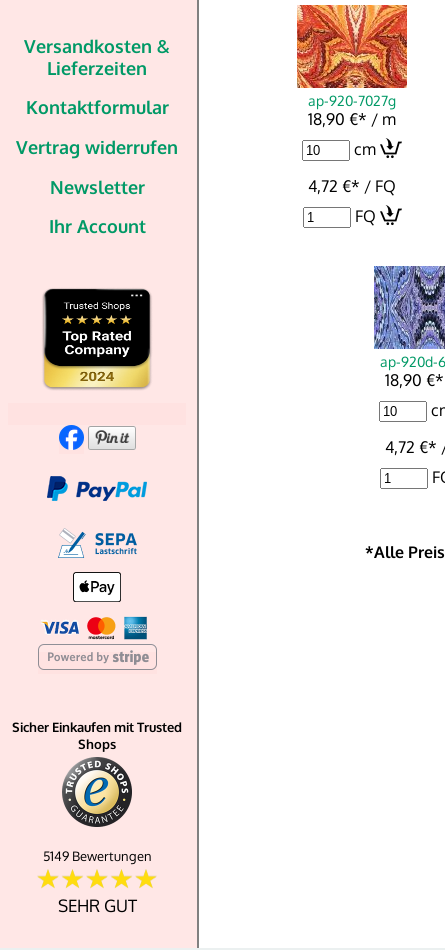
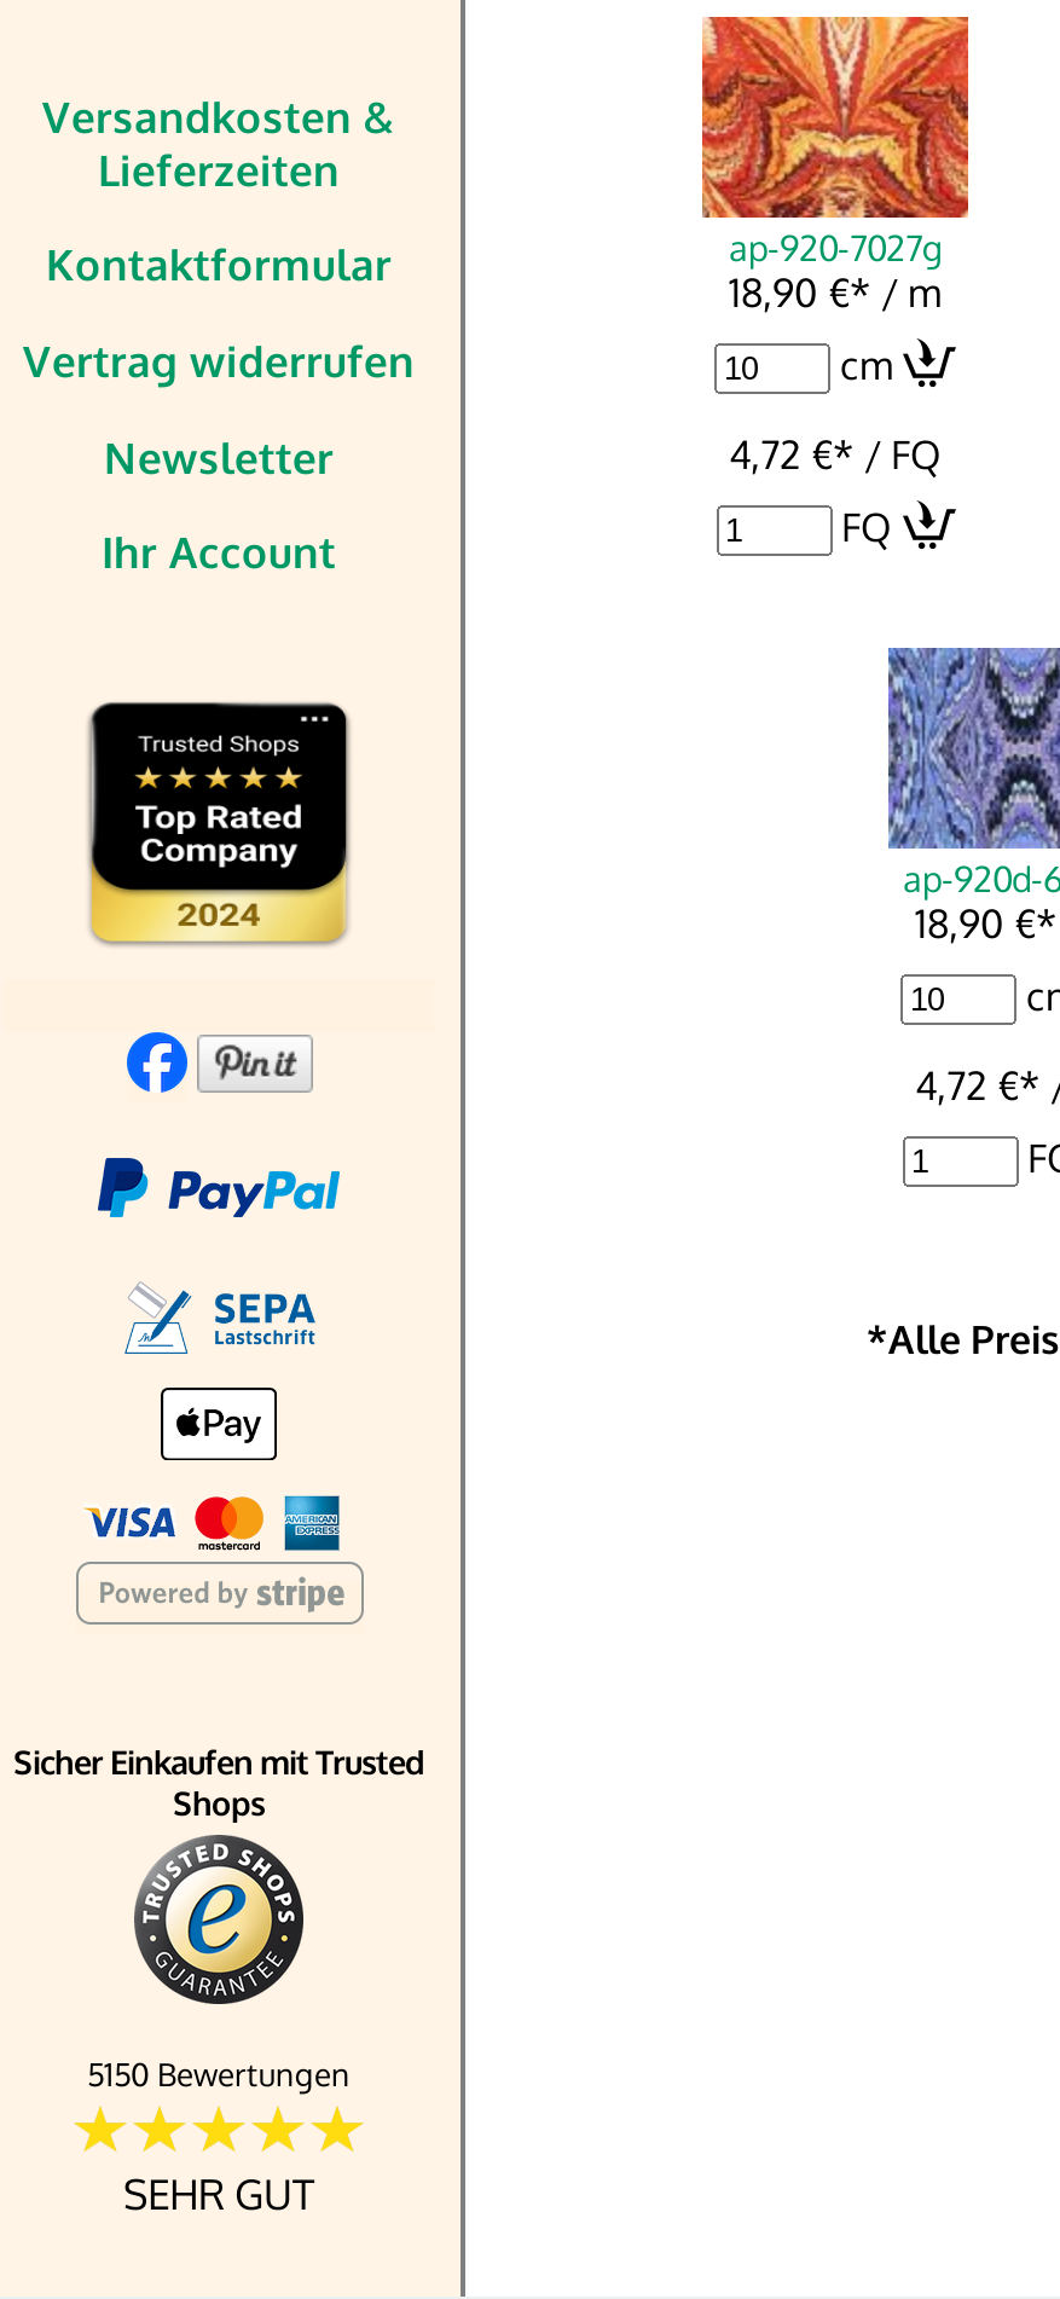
[42,847,151,864] 5149 Bewertungen -> [87,2052,351,2093] 5150 Bewertungen

